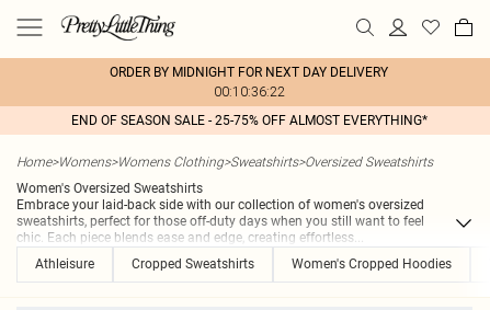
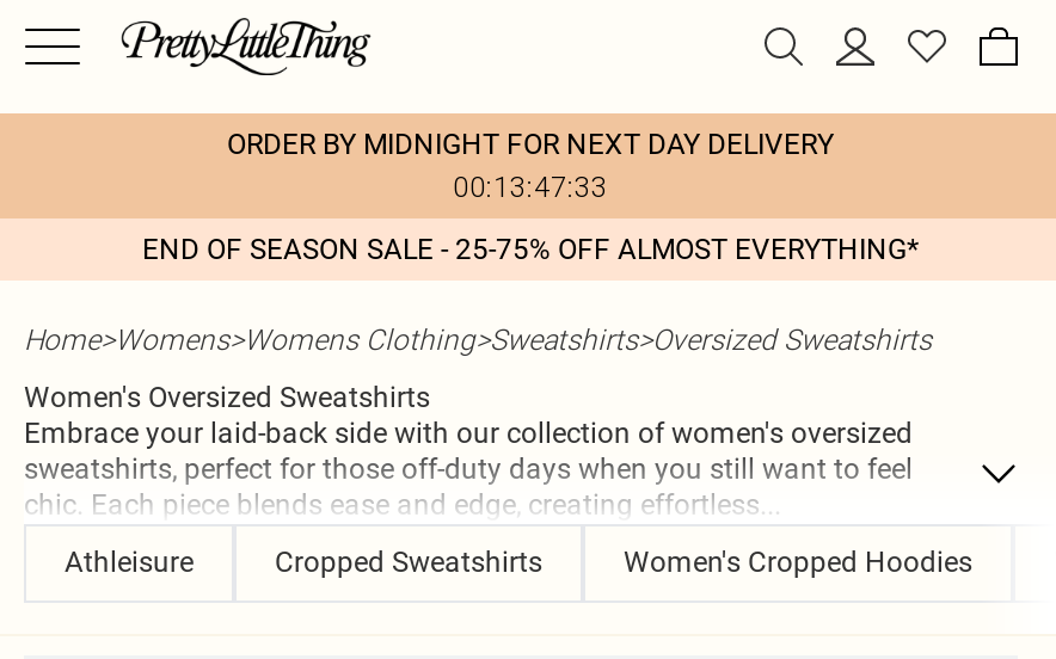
[213,83,284,100] 00:10:36:22 -> [453,168,608,204] 00:13:47:33

